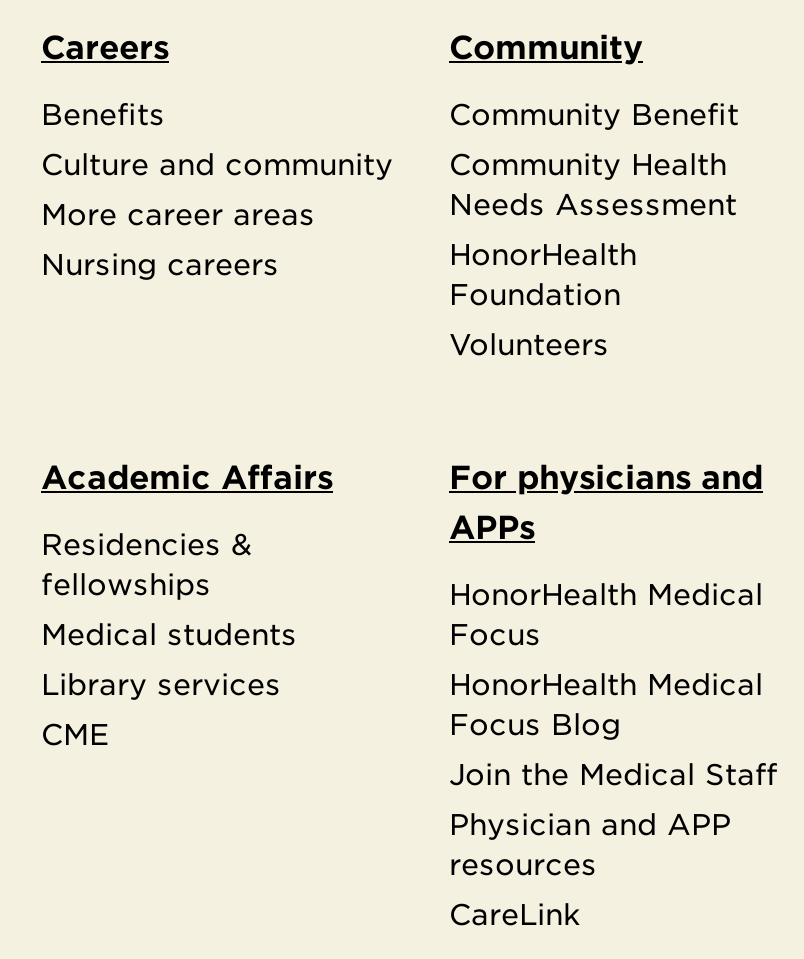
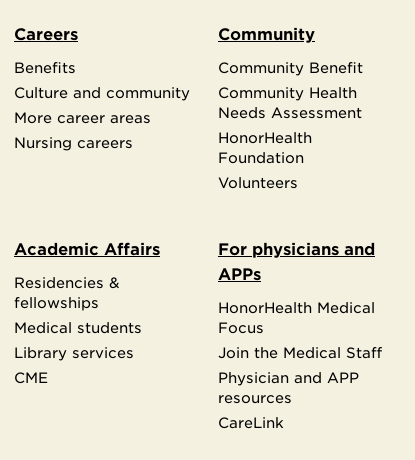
[449,667,763,741] HonorHealth Medical | Focus Blog -> none

